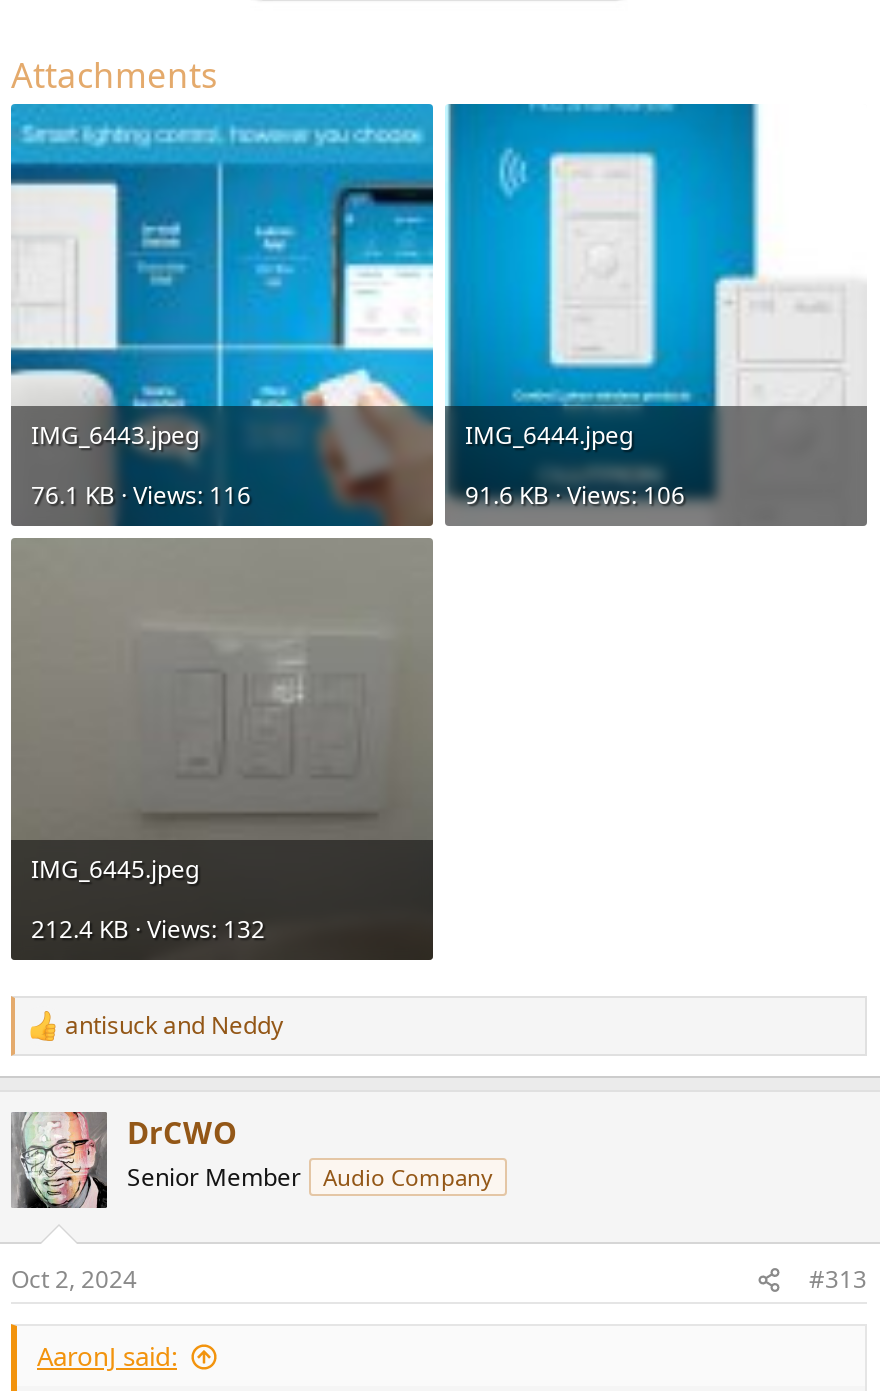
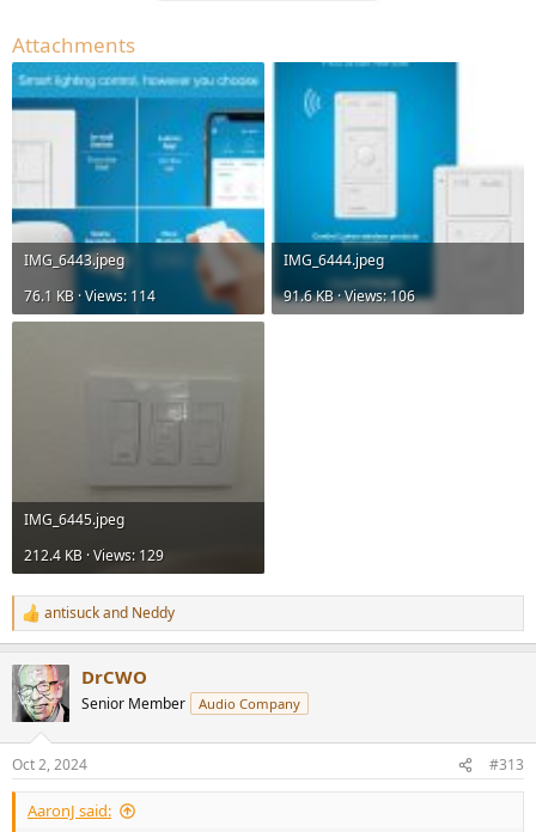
[31,478,251,512] 76.1 KB · Views: 116 -> [24,286,156,306] 76.1 KB · Views: 114
[31,912,265,946] 212.4 KB · Views: 132 -> [24,545,164,566] 212.4 KB · Views: 129

